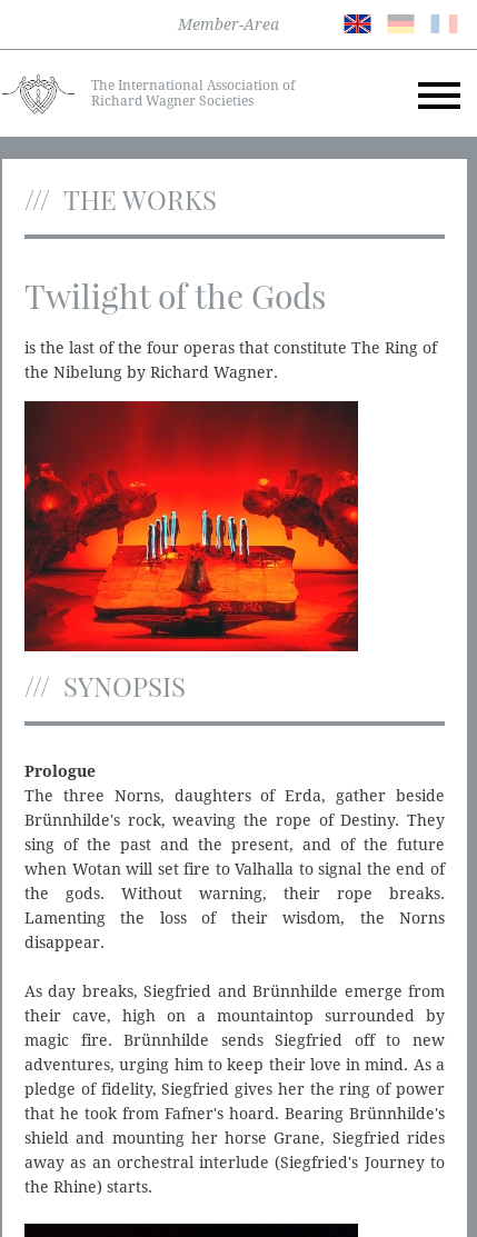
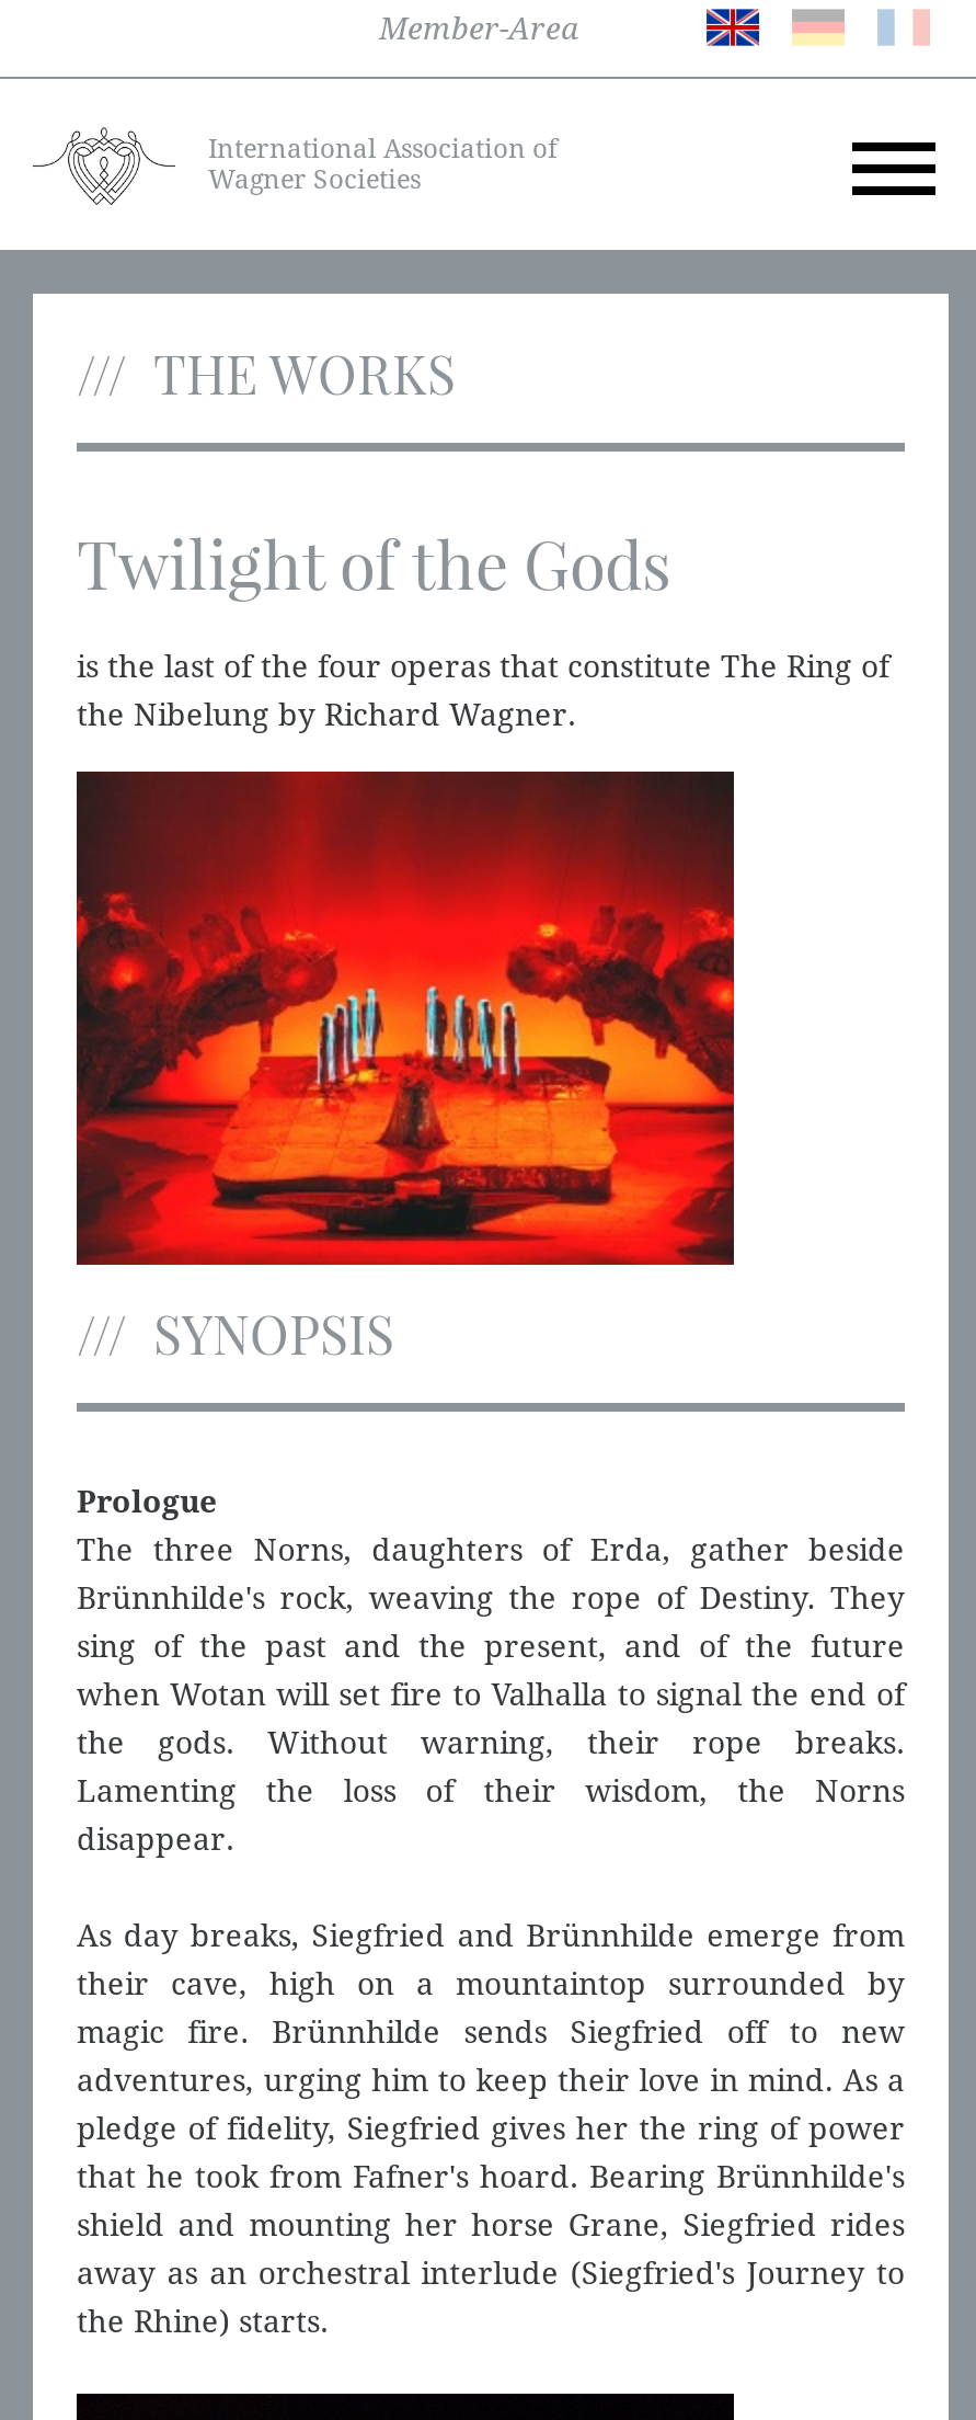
[91,78,295,109] The International Association of | Richard Wagner Societies -> [208,134,556,195] International Association of | Wagner Societies

